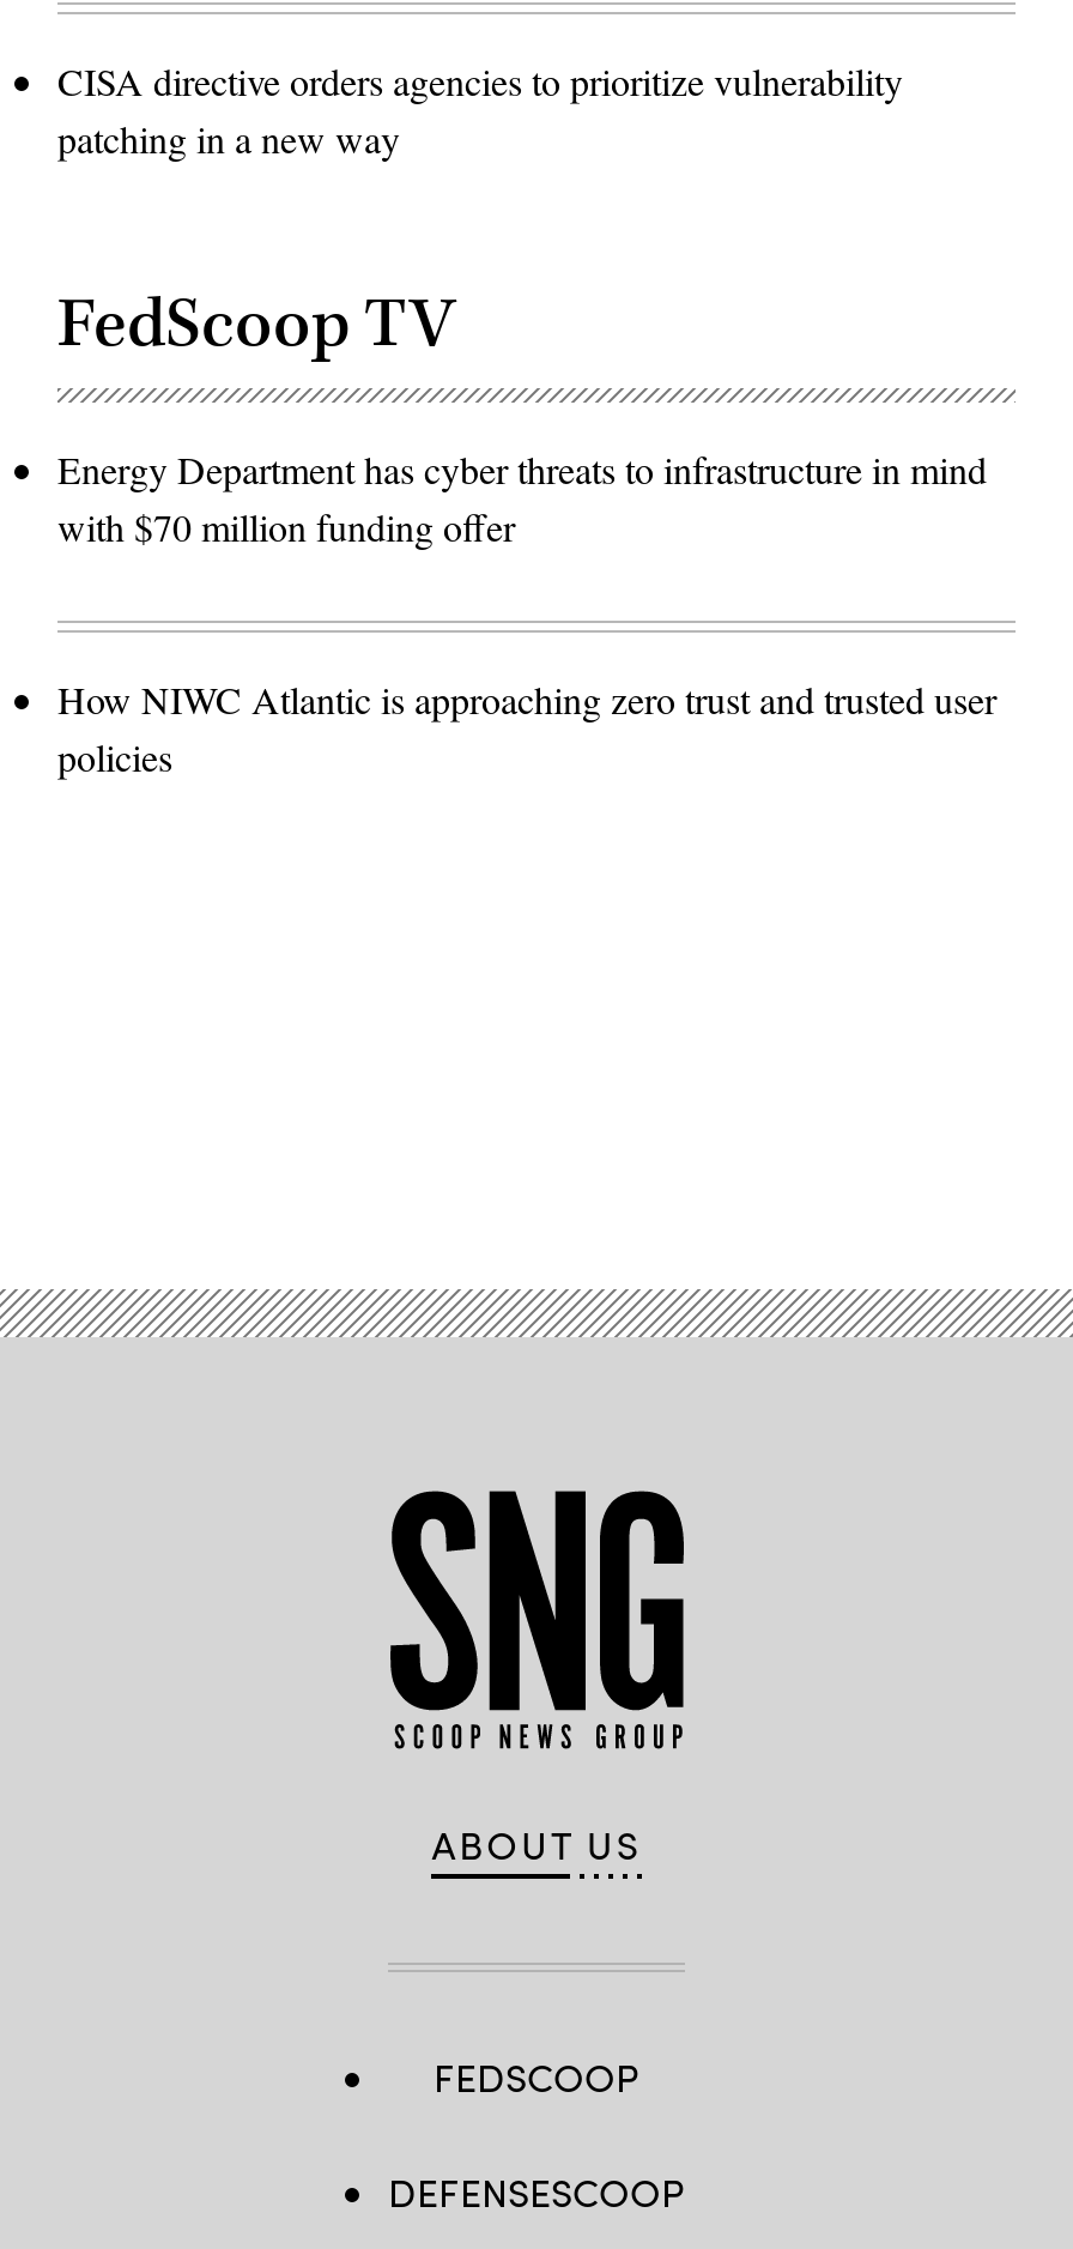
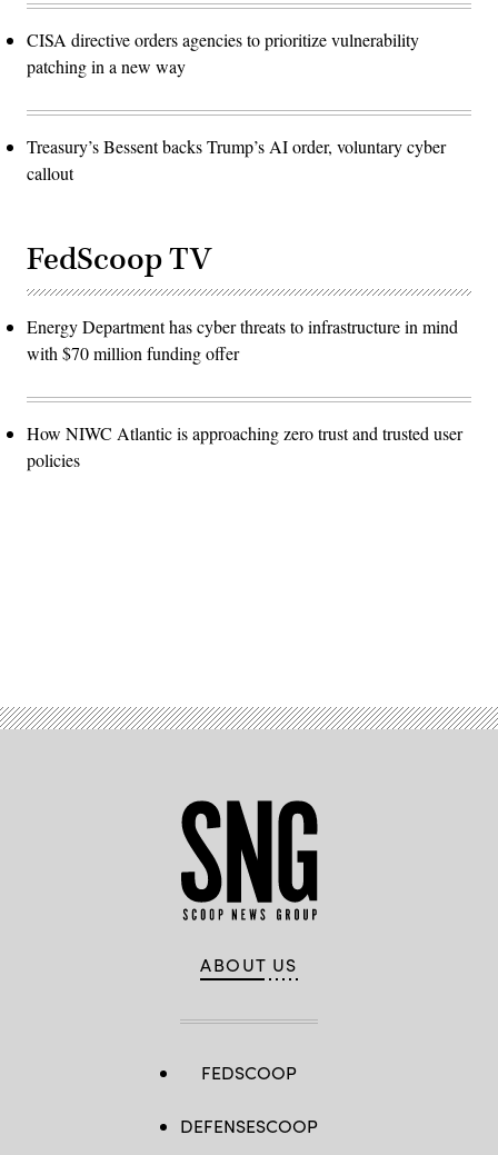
none -> [27,134,446,184] Treasury’s Bessent backs Trump’s AI order, voluntary cyber | callout

